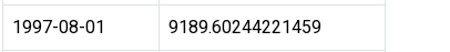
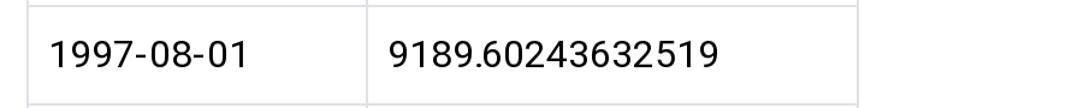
[168,17,321,38] 9189.60244221459 -> [387,31,719,77] 9189.60243632519

